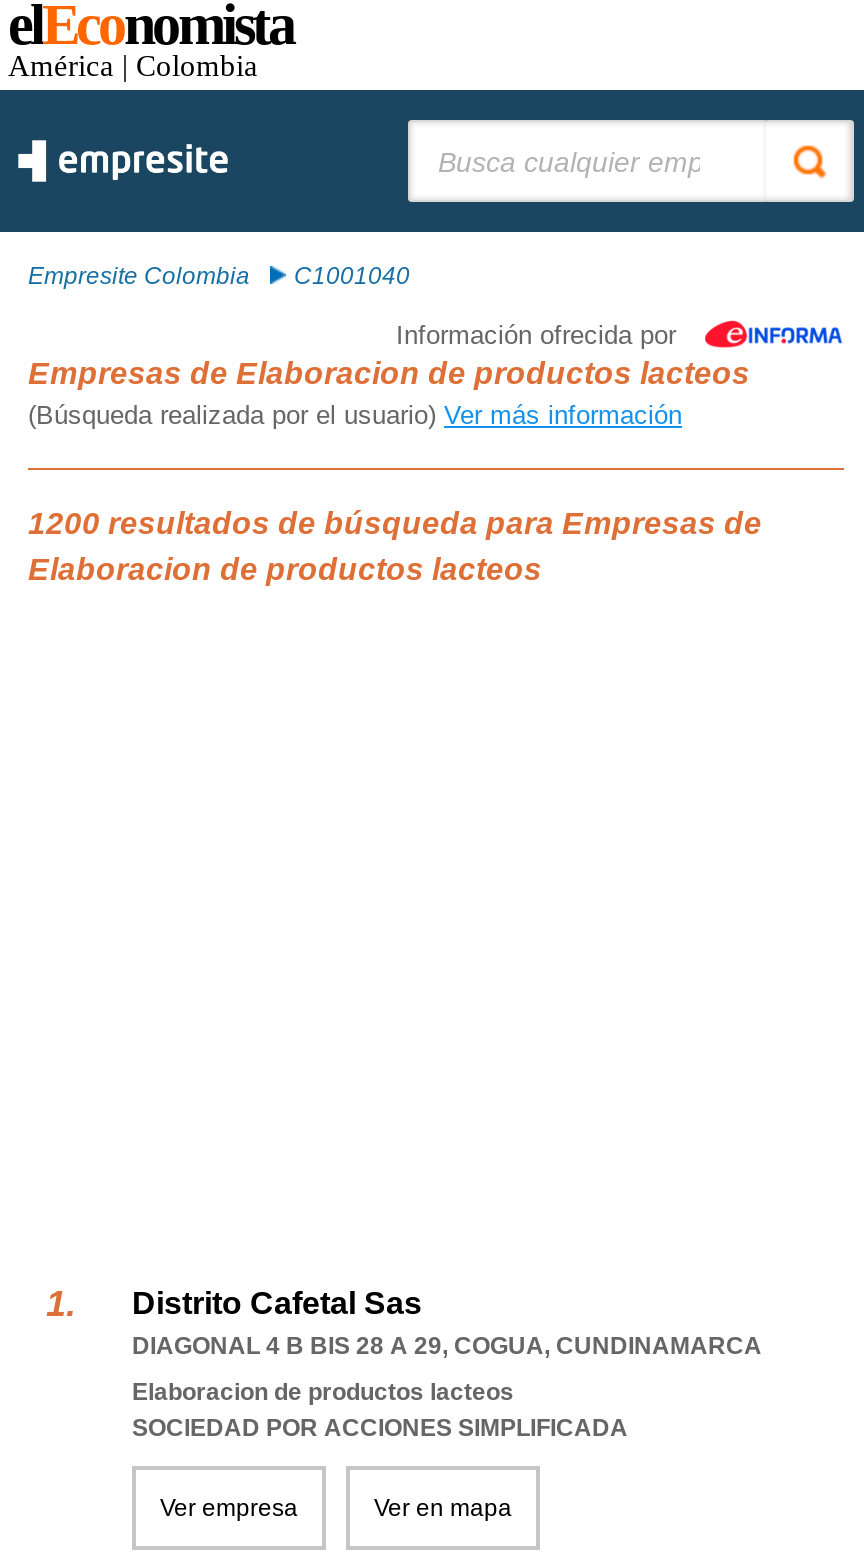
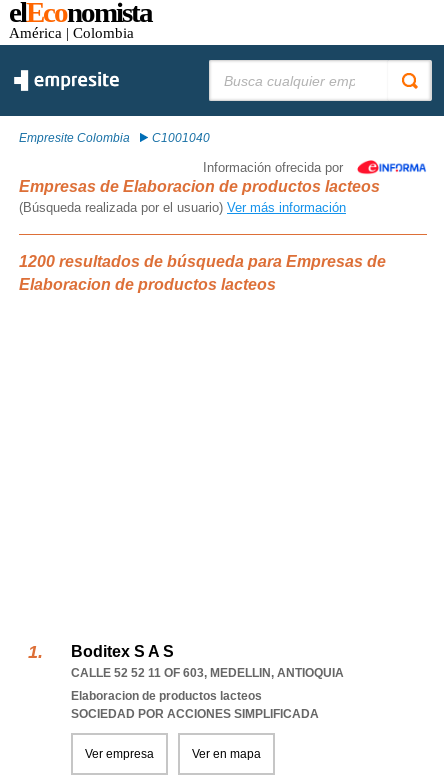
[132,1286,762,1360] Distrito Cafetal Sas | DIAGONAL 4 B BIS 28 A 29, COGUA, CUNDINAMARCA -> [71,643,344,680] Boditex S A S | CALLE 52 52 11 OF 603, MEDELLIN, ANTIOQUIA

